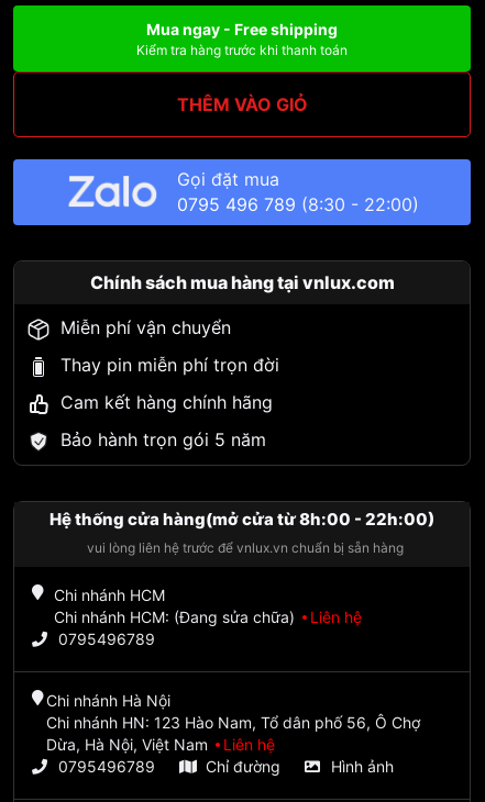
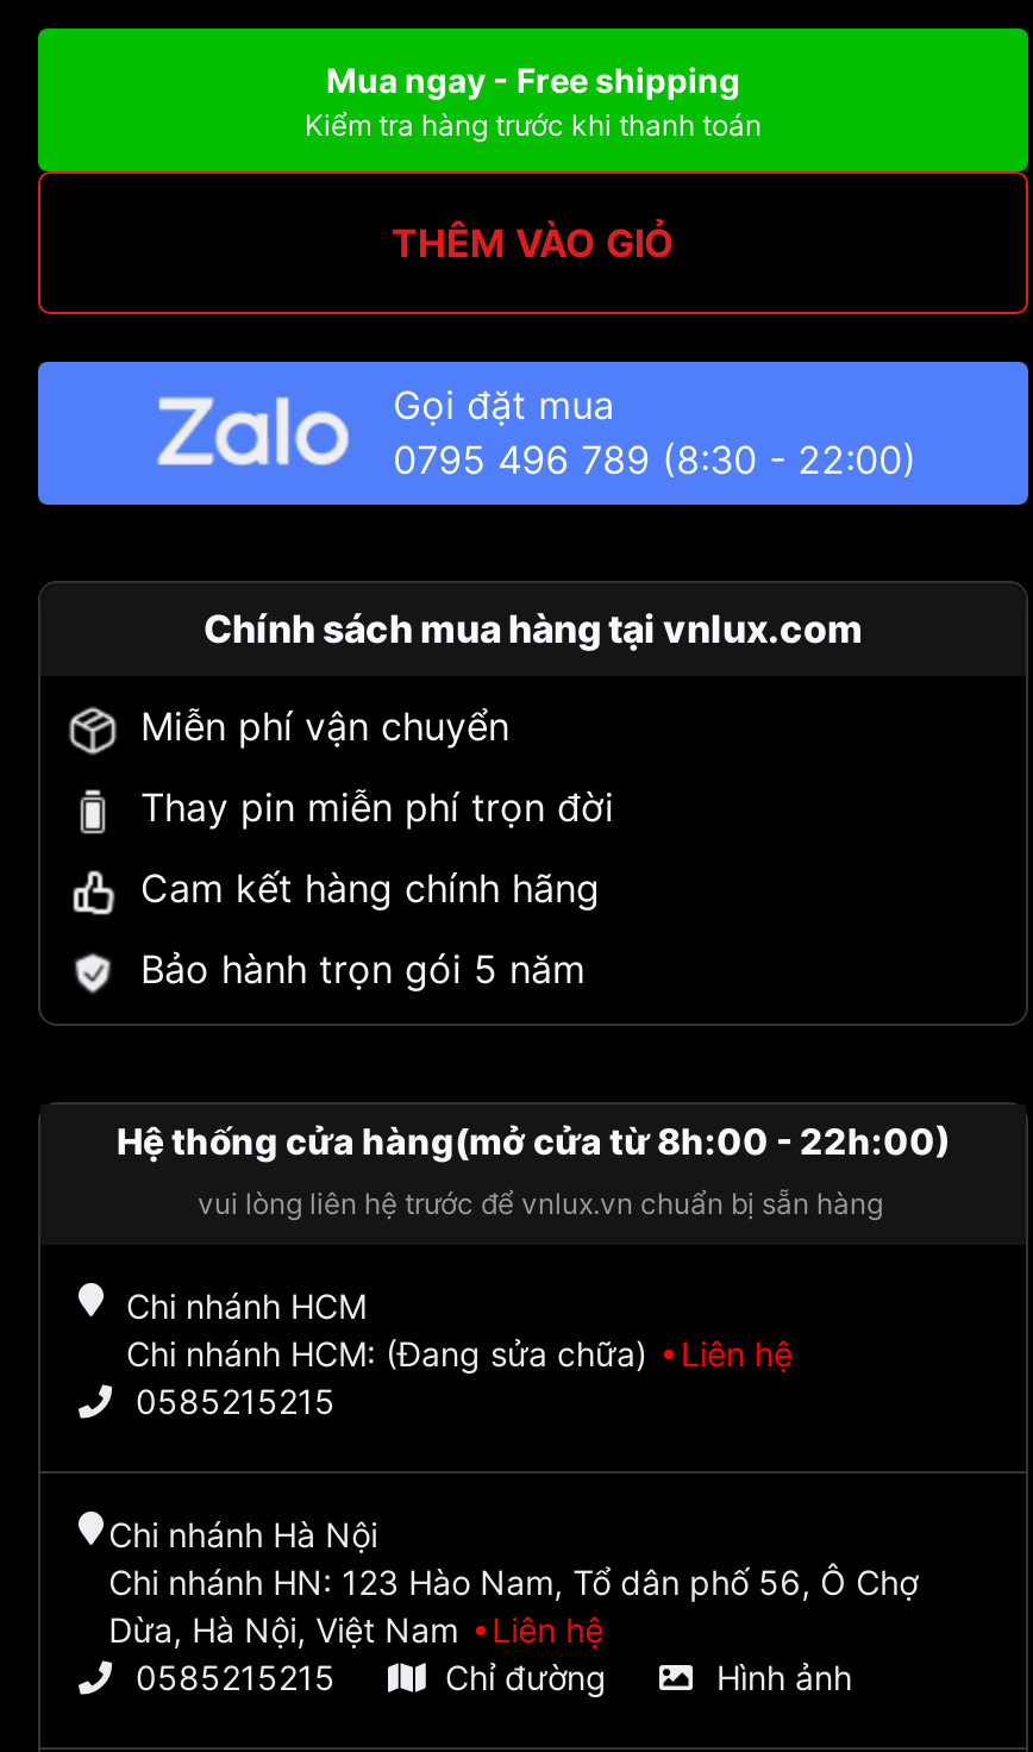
[58,630,155,649] 0795496789 -> [136,1382,336,1422] 0585215215
[58,757,155,776] 0795496789 -> [136,1658,336,1698] 0585215215

